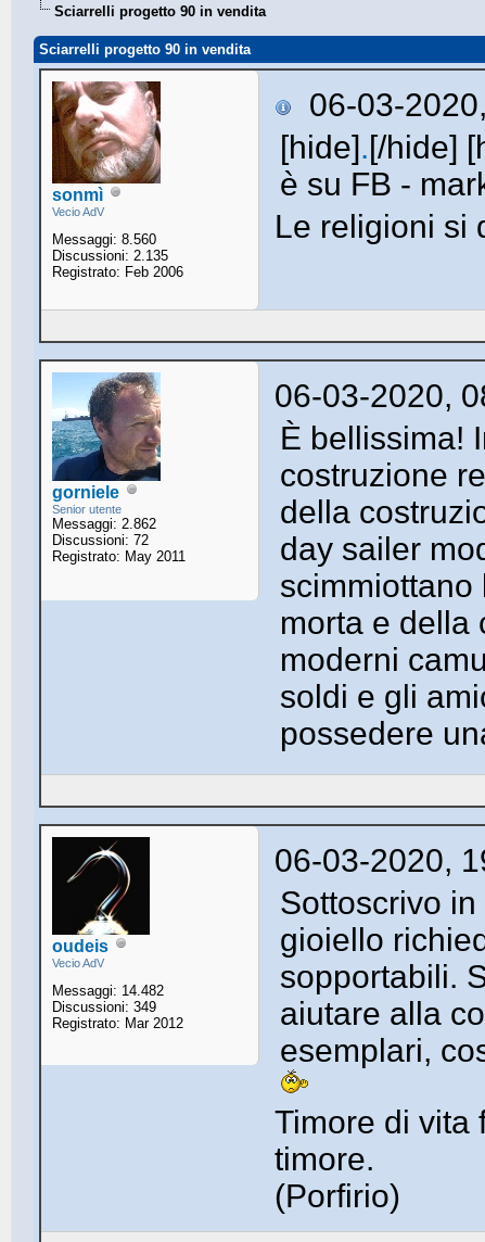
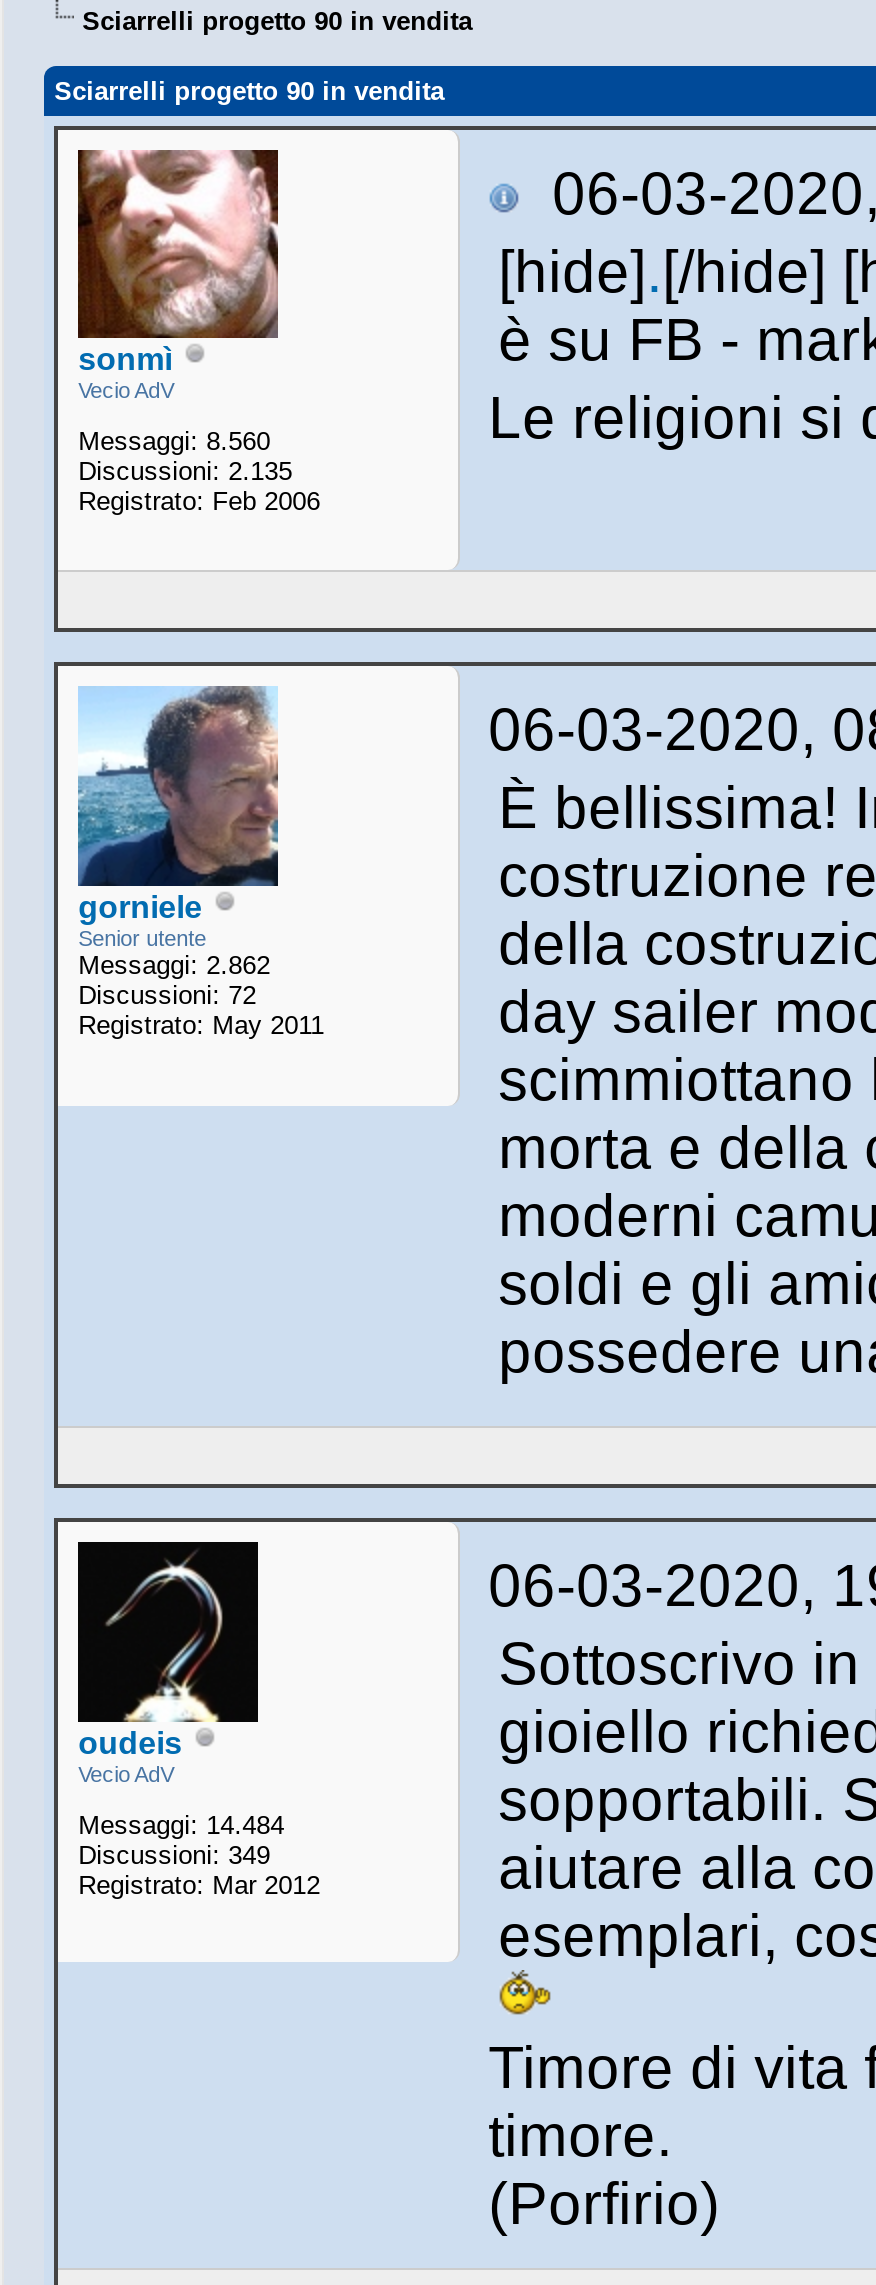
[52,982,164,998] Messaggi: 14.482 -> [78,1809,284,1839] Messaggi: 14.484

